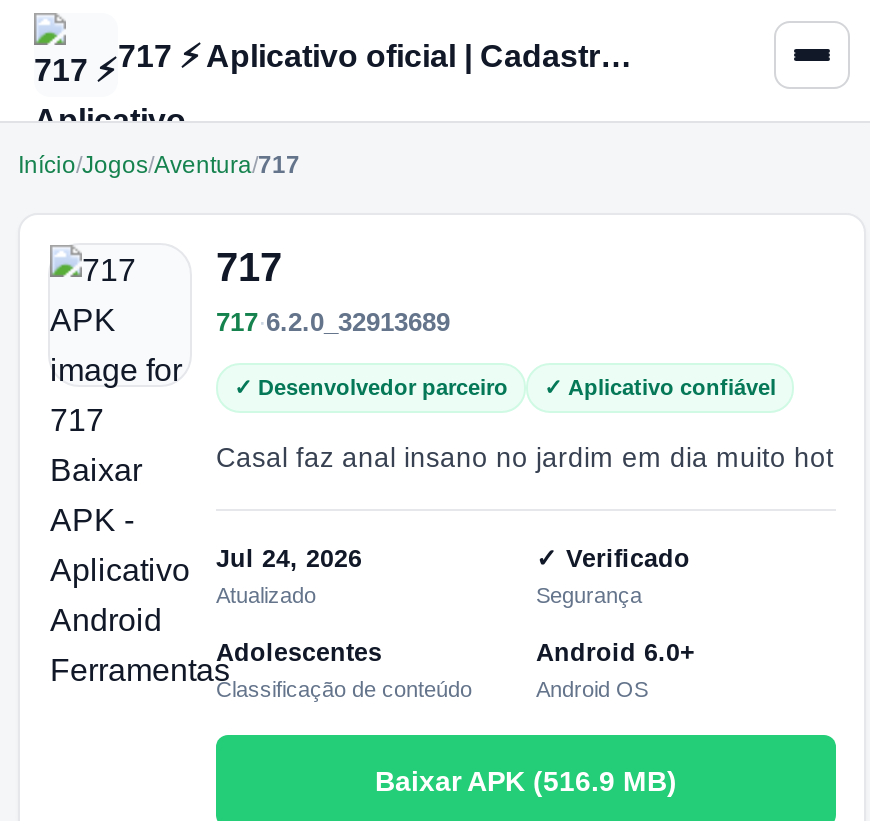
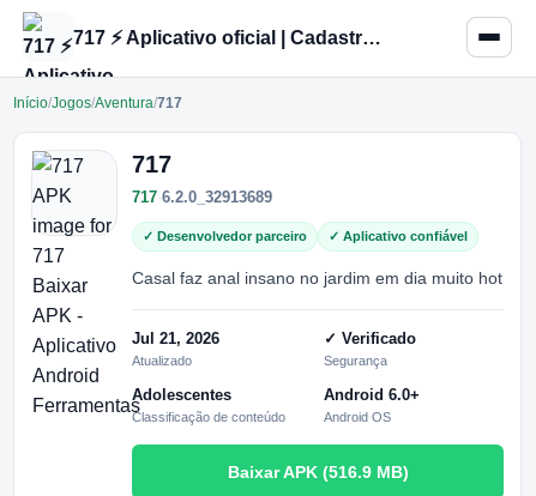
[216,545,362,573] Jul 24, 2026 -> [132,331,219,347] Jul 21, 2026

